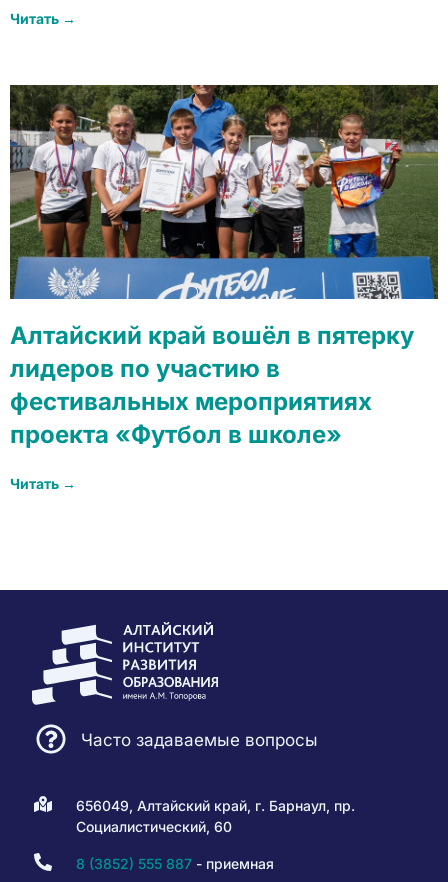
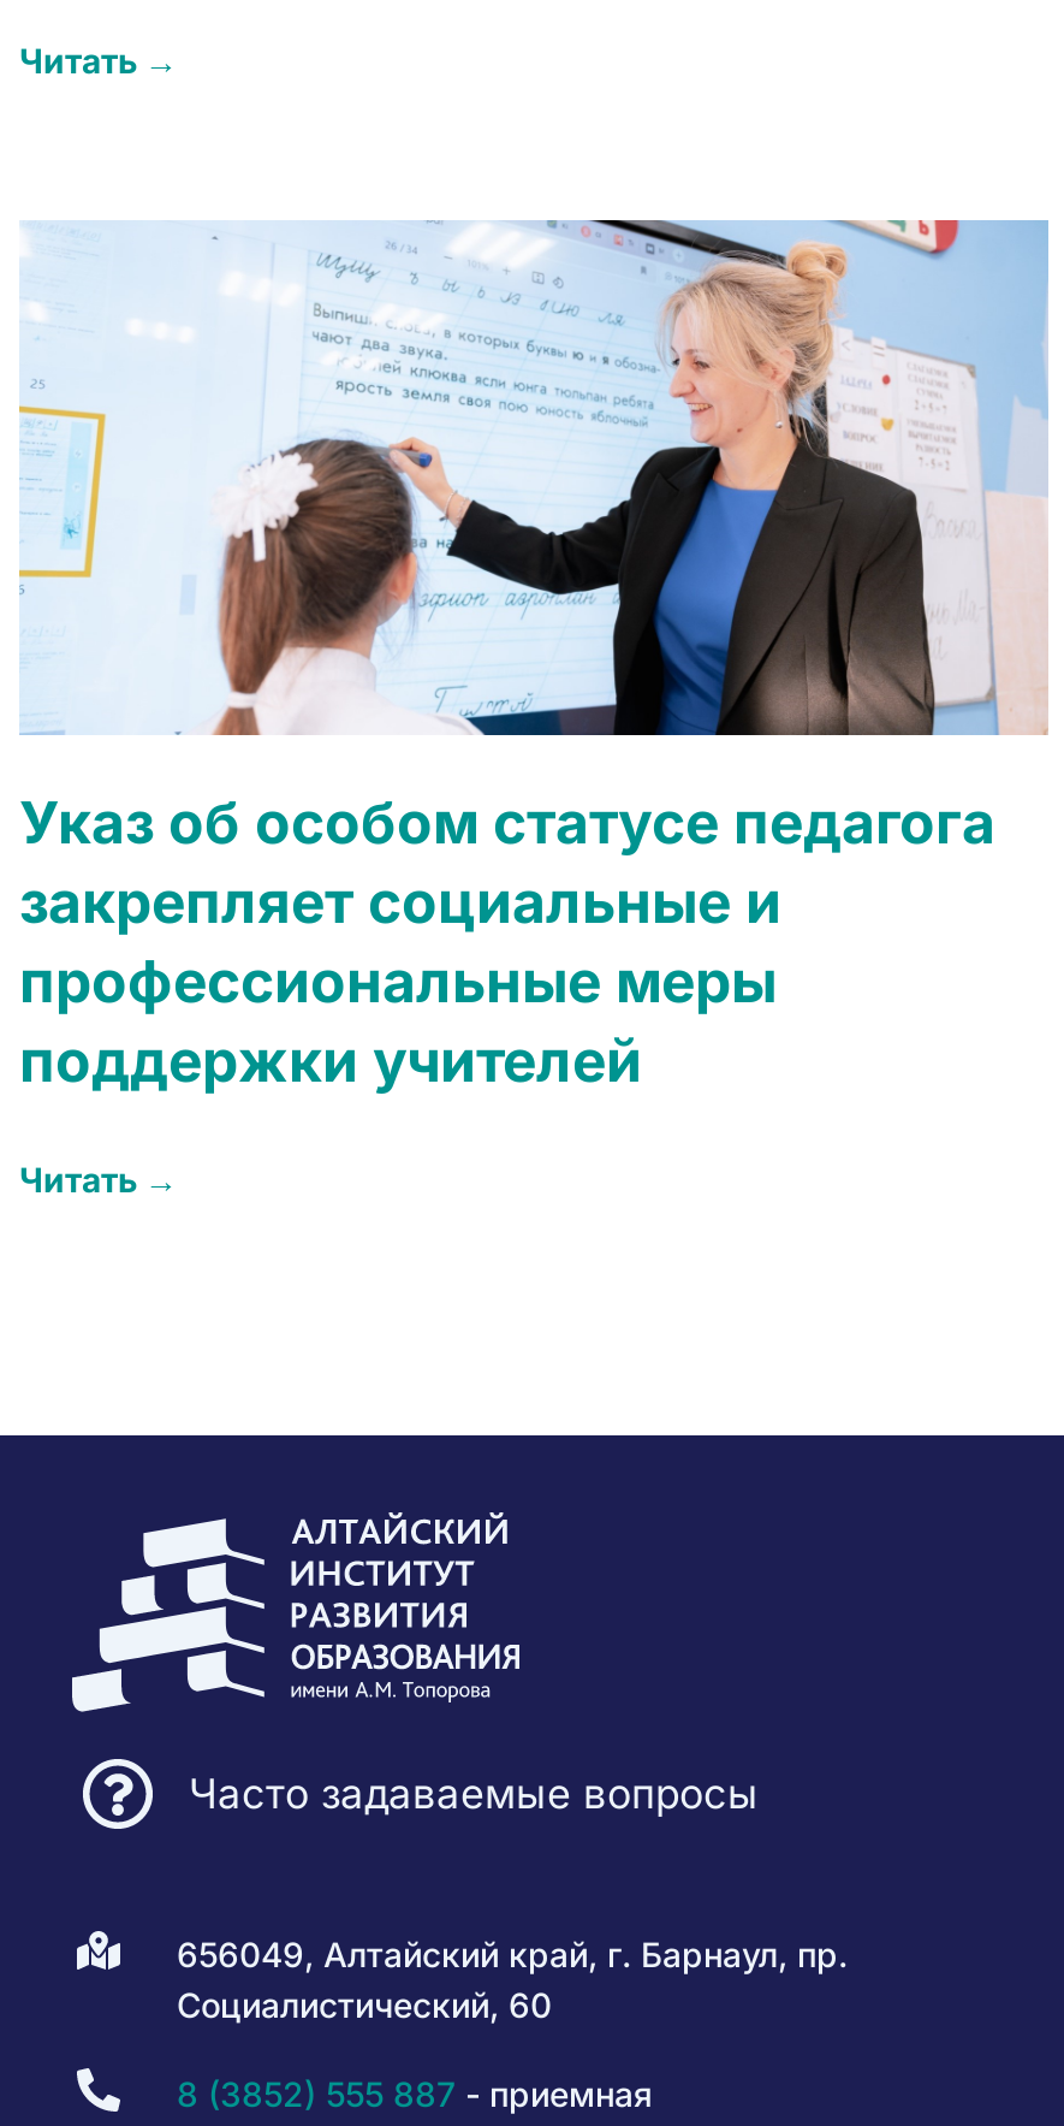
[9,84,439,449] [image] | Алтайский край вошёл в пятерку | лидеров по участию в | фестивальных мероприятиях | проекта «Футбол в школе» -> [17,219,1048,1096] [image] | Указ об особом статусе педагога | закрепляет социальные и | профессиональные меры | поддержки учителей

